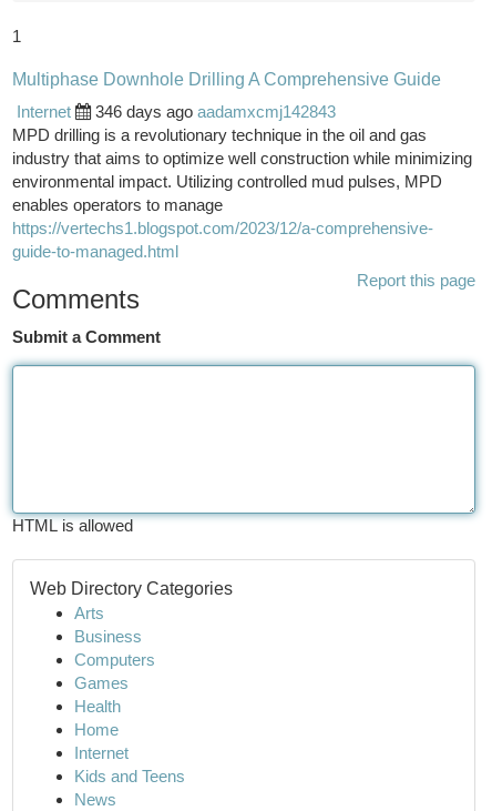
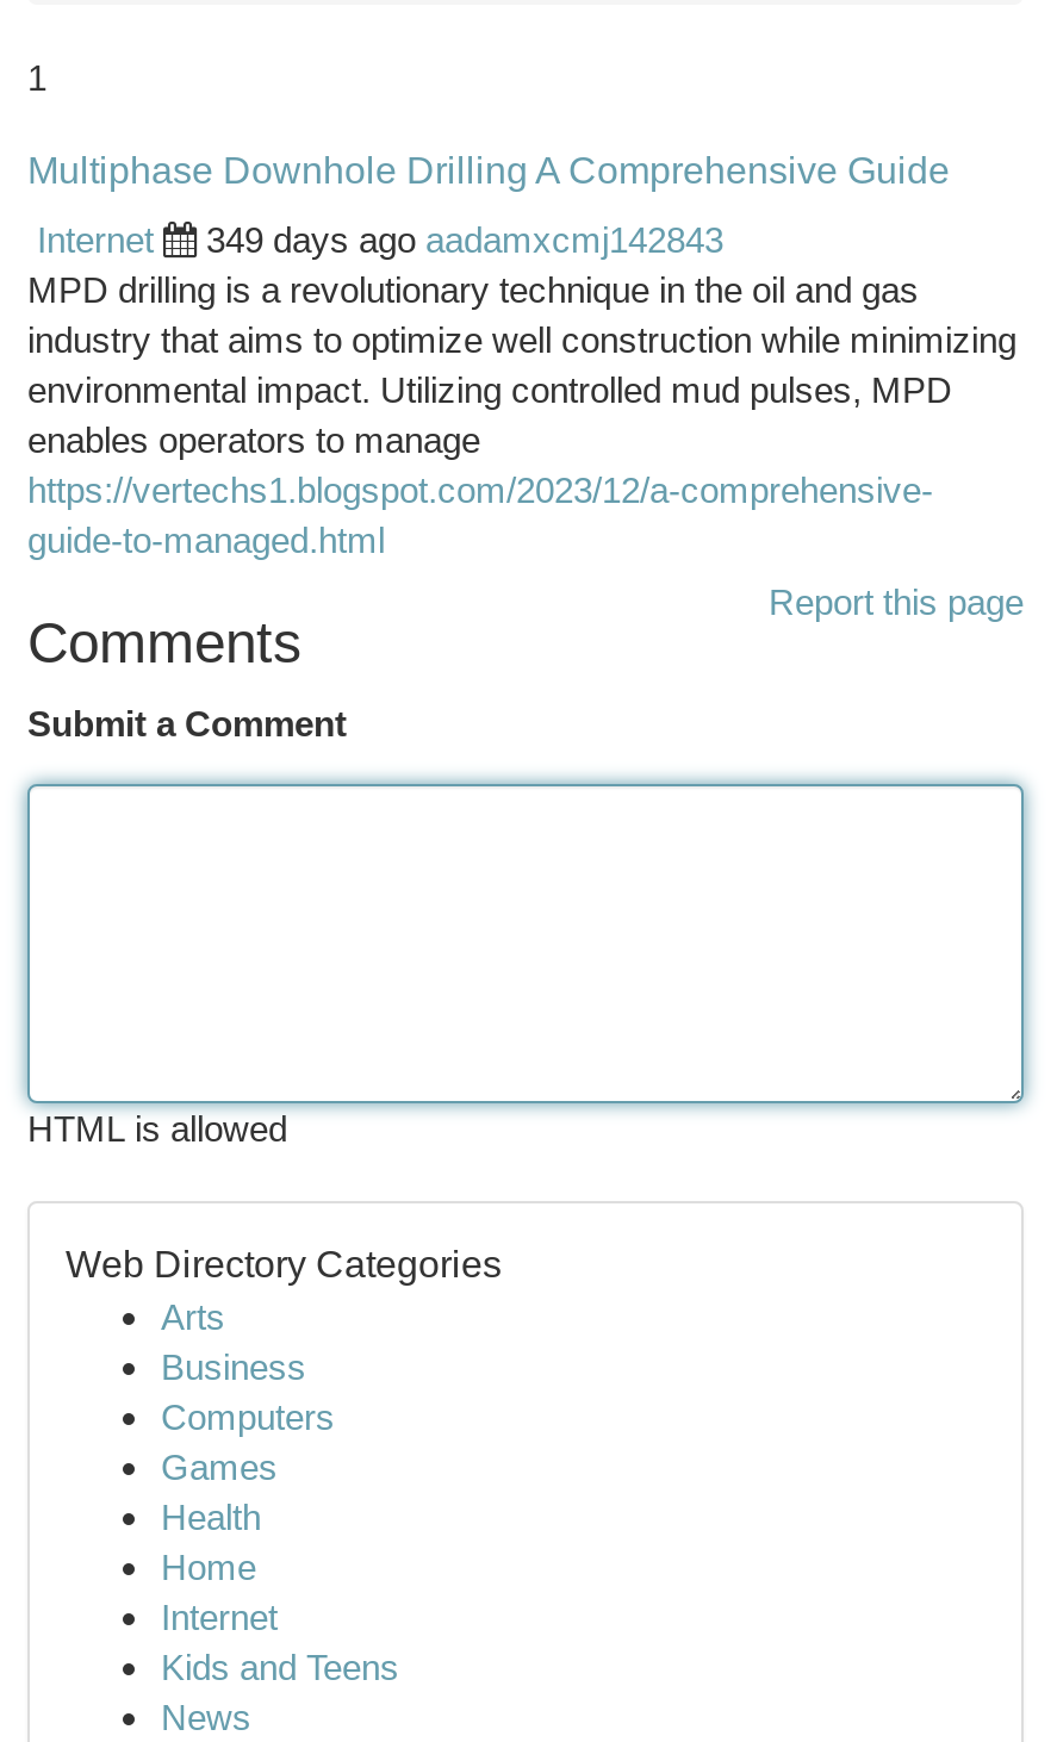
[95,102,336,121] 346 days ago aadamxcmj142843 -> [206,219,723,260] 349 days ago aadamxcmj142843

